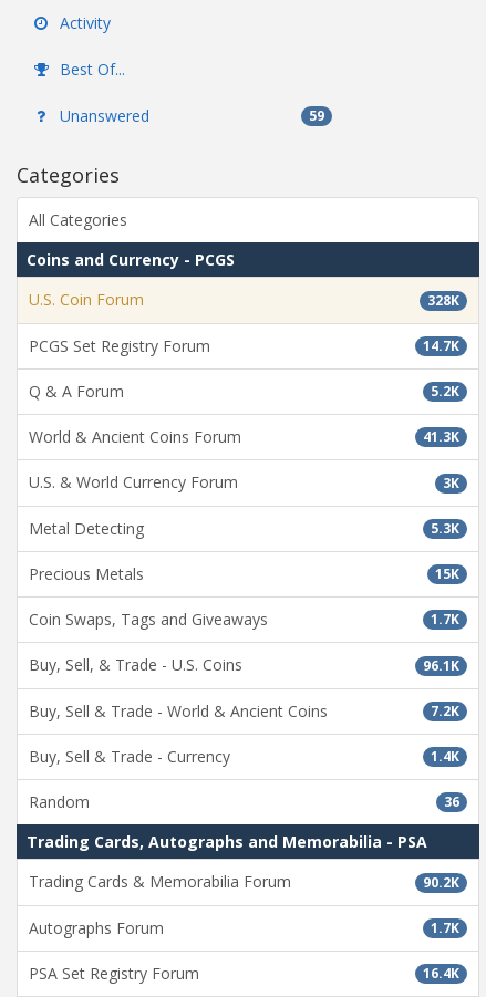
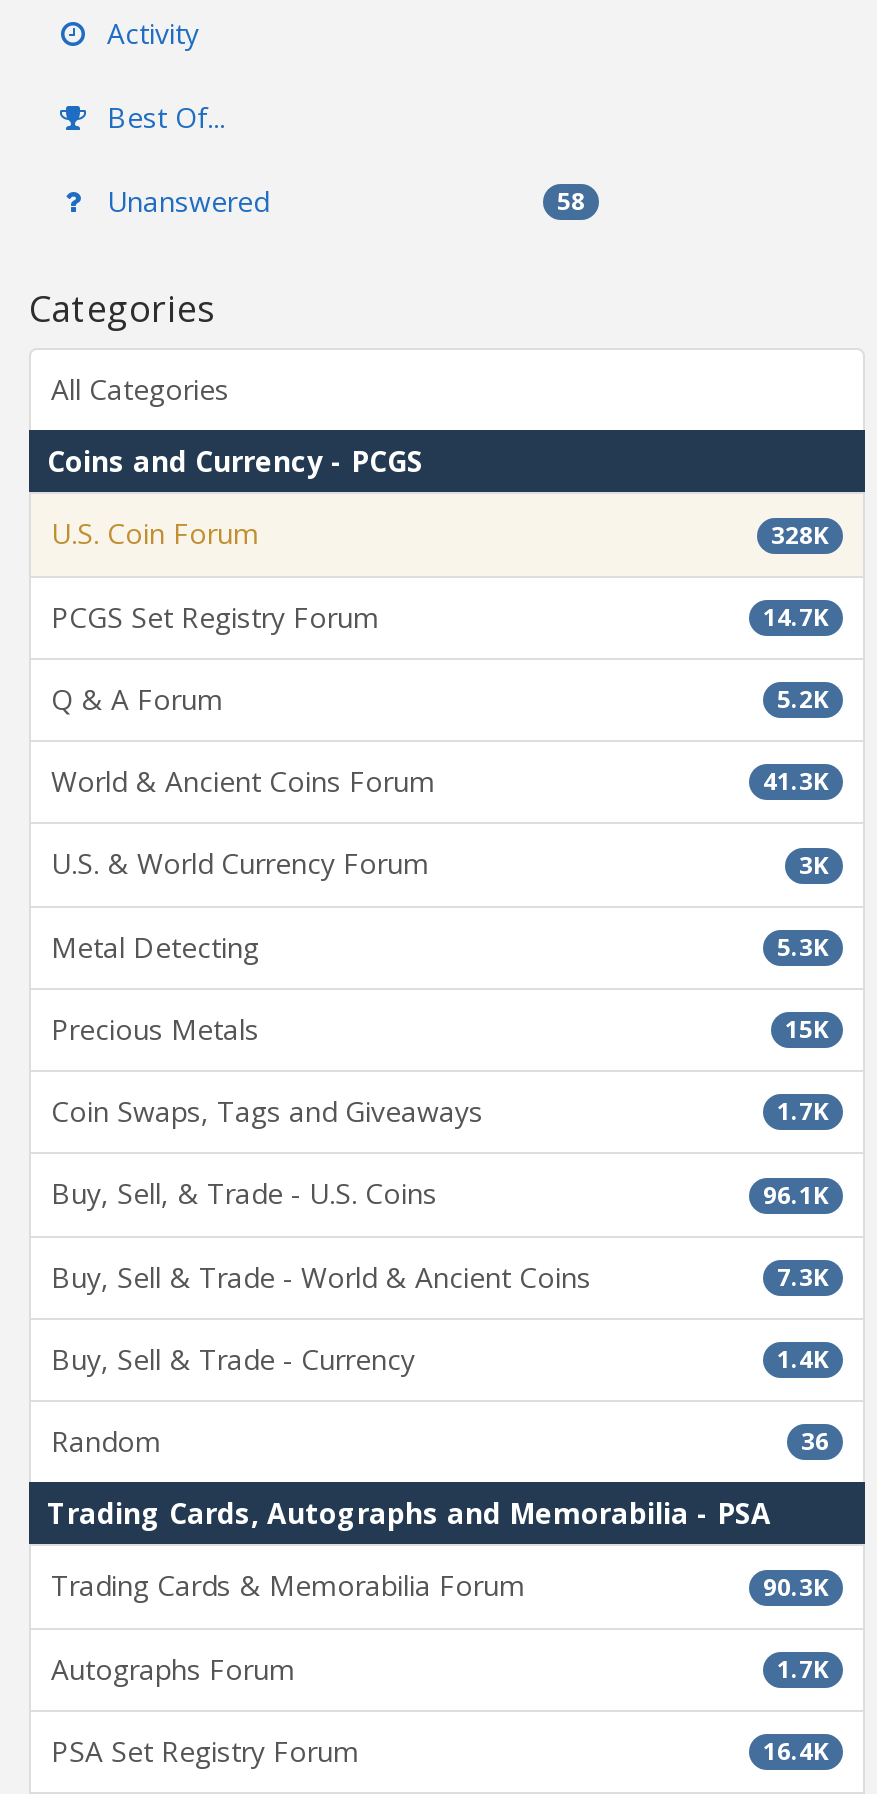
[309,107,324,126] 59 -> [557,185,585,219] 58
[431,702,459,720] 7.2K -> [777,1260,829,1294] 7.3K
[423,873,459,892] 90.2K -> [763,1569,829,1603] 90.3K

